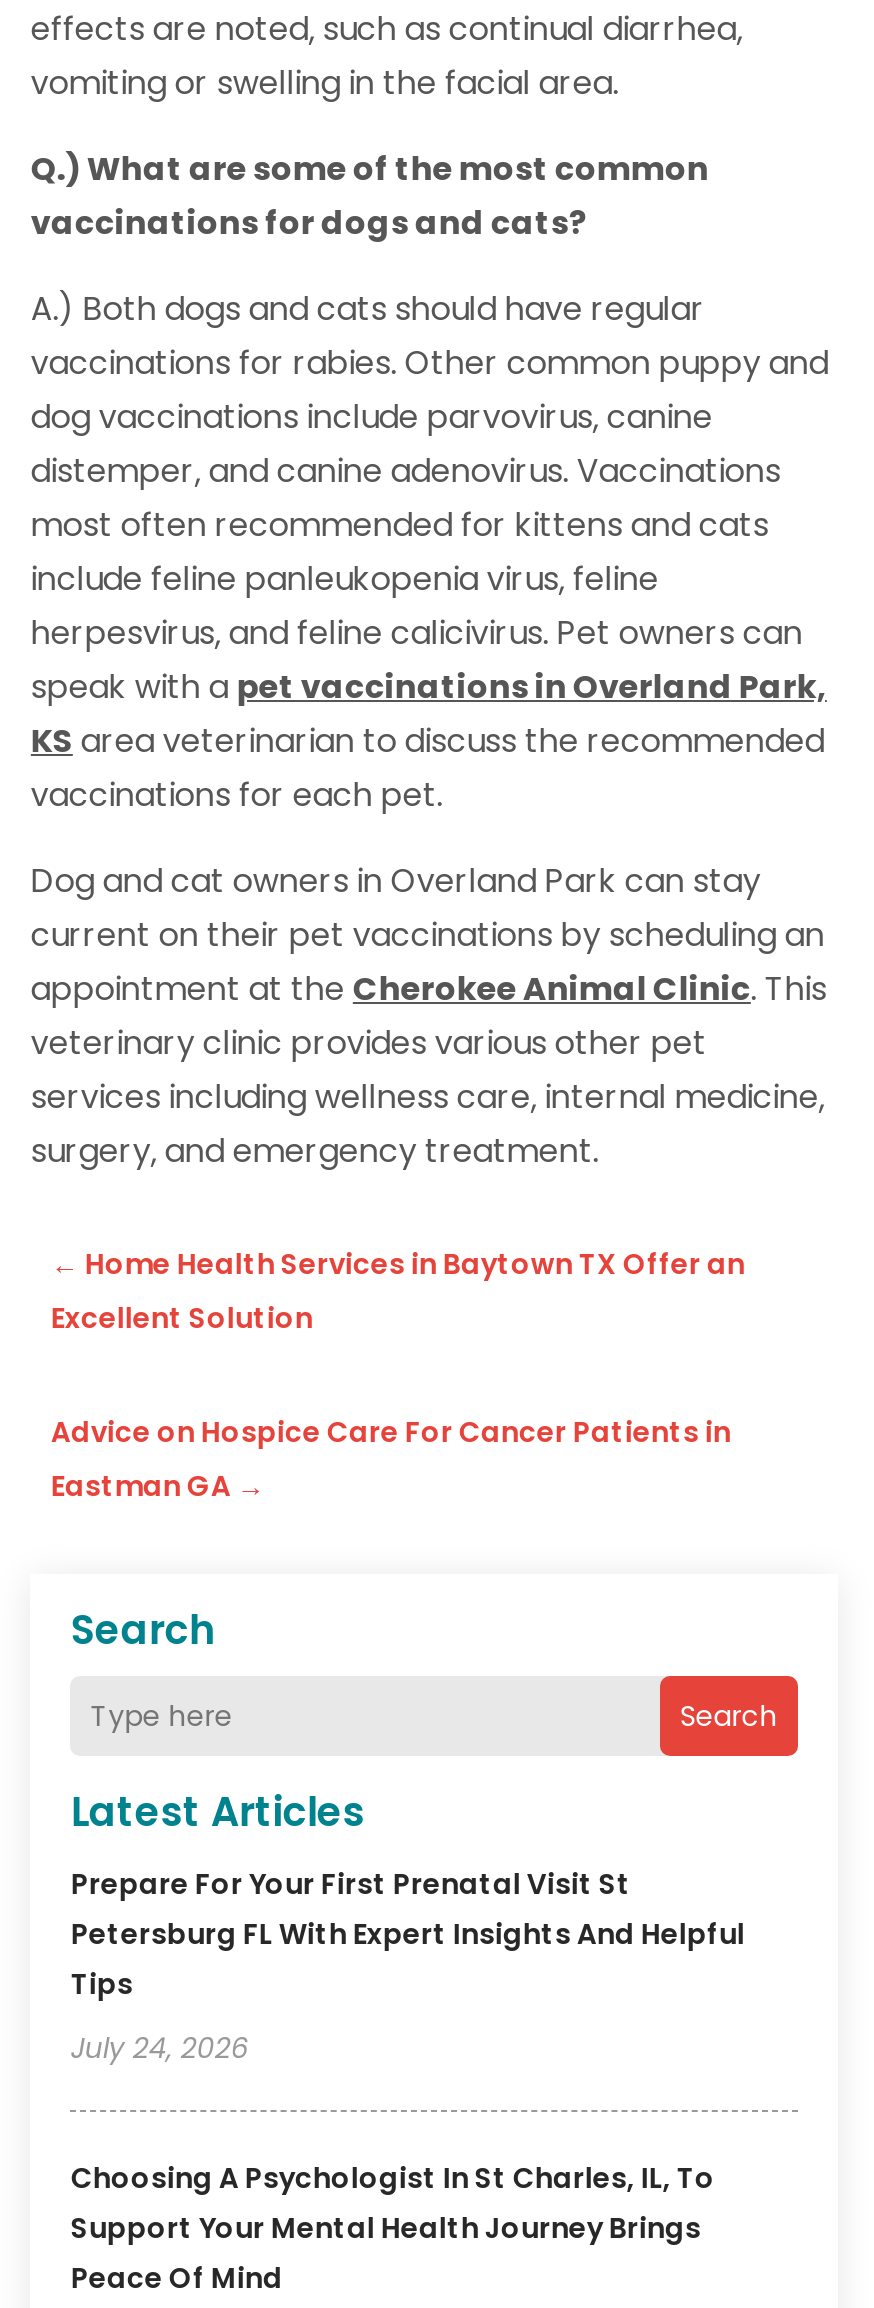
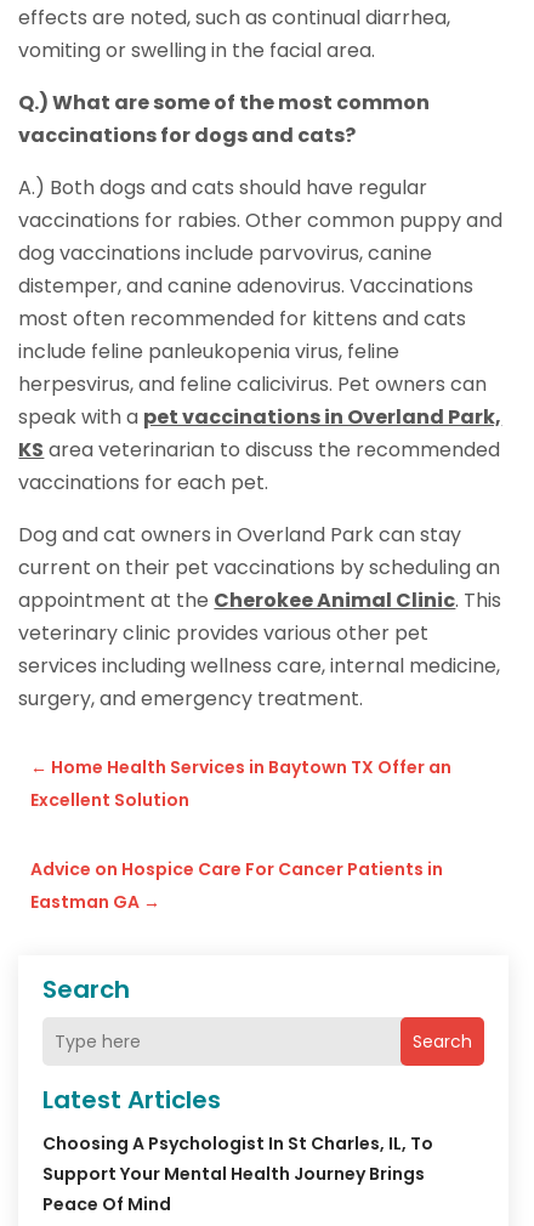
[71,1865,745,2069] Prepare For Your First Prenatal Visit St | Petersburg FL With Expert Insights And Helpful | Tips | July 24, 2026 -> none

